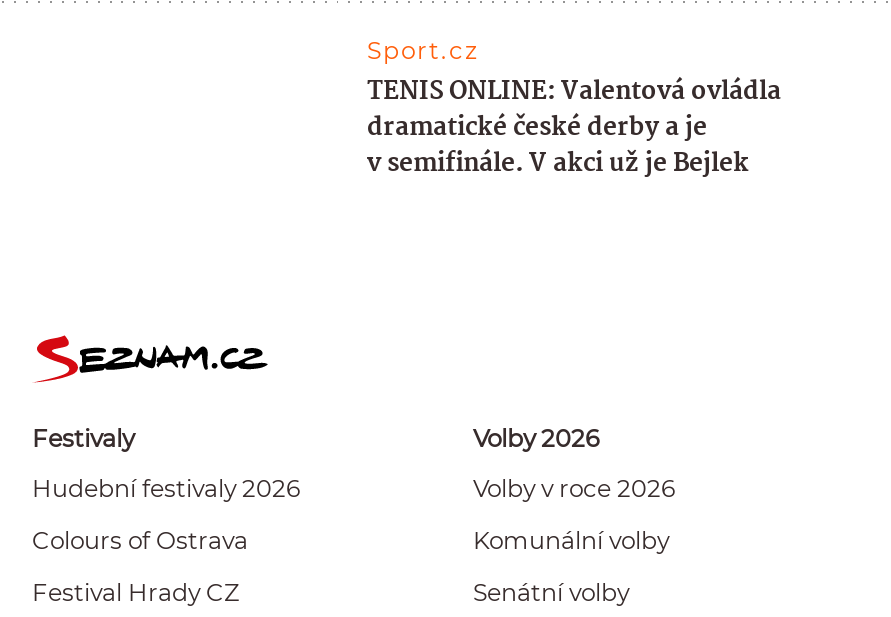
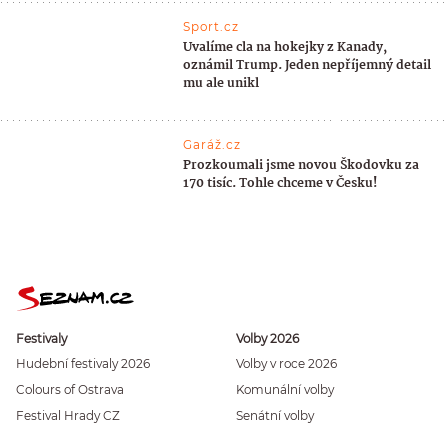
[367,72,781,186] TENIS ONLINE: Valentová ovládla | dramatické české derby a je | v semifinále. V akci už je Bejlek -> [183,37,431,194] Uvalíme cla na hokejky z Kanady, | oznámil Trump. Jeden nepříjemný detail | mu ale unikl | Garáž.cz | Prozkoumali jsme novou Škodovku za | 170 tisíc. Tohle chceme v Česku!

